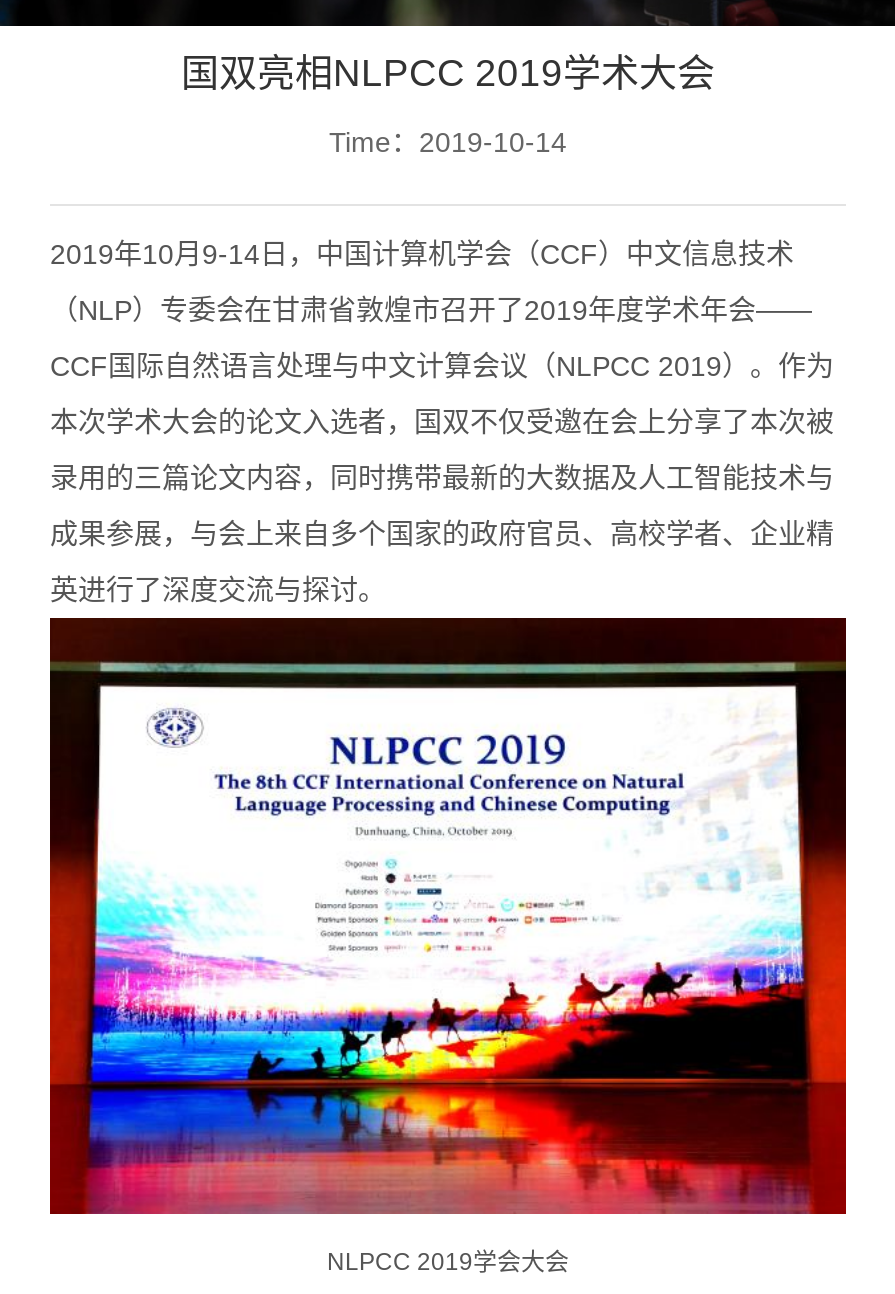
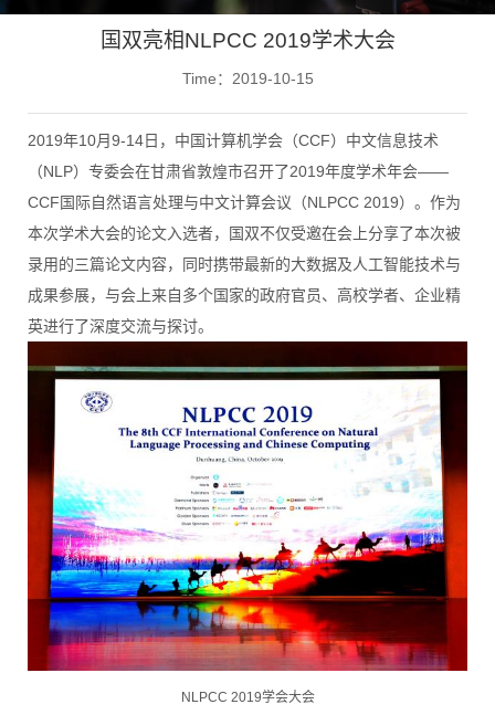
[329,126,567,158] Time：2019-10-14 -> [182,69,313,87] Time：2019-10-15

